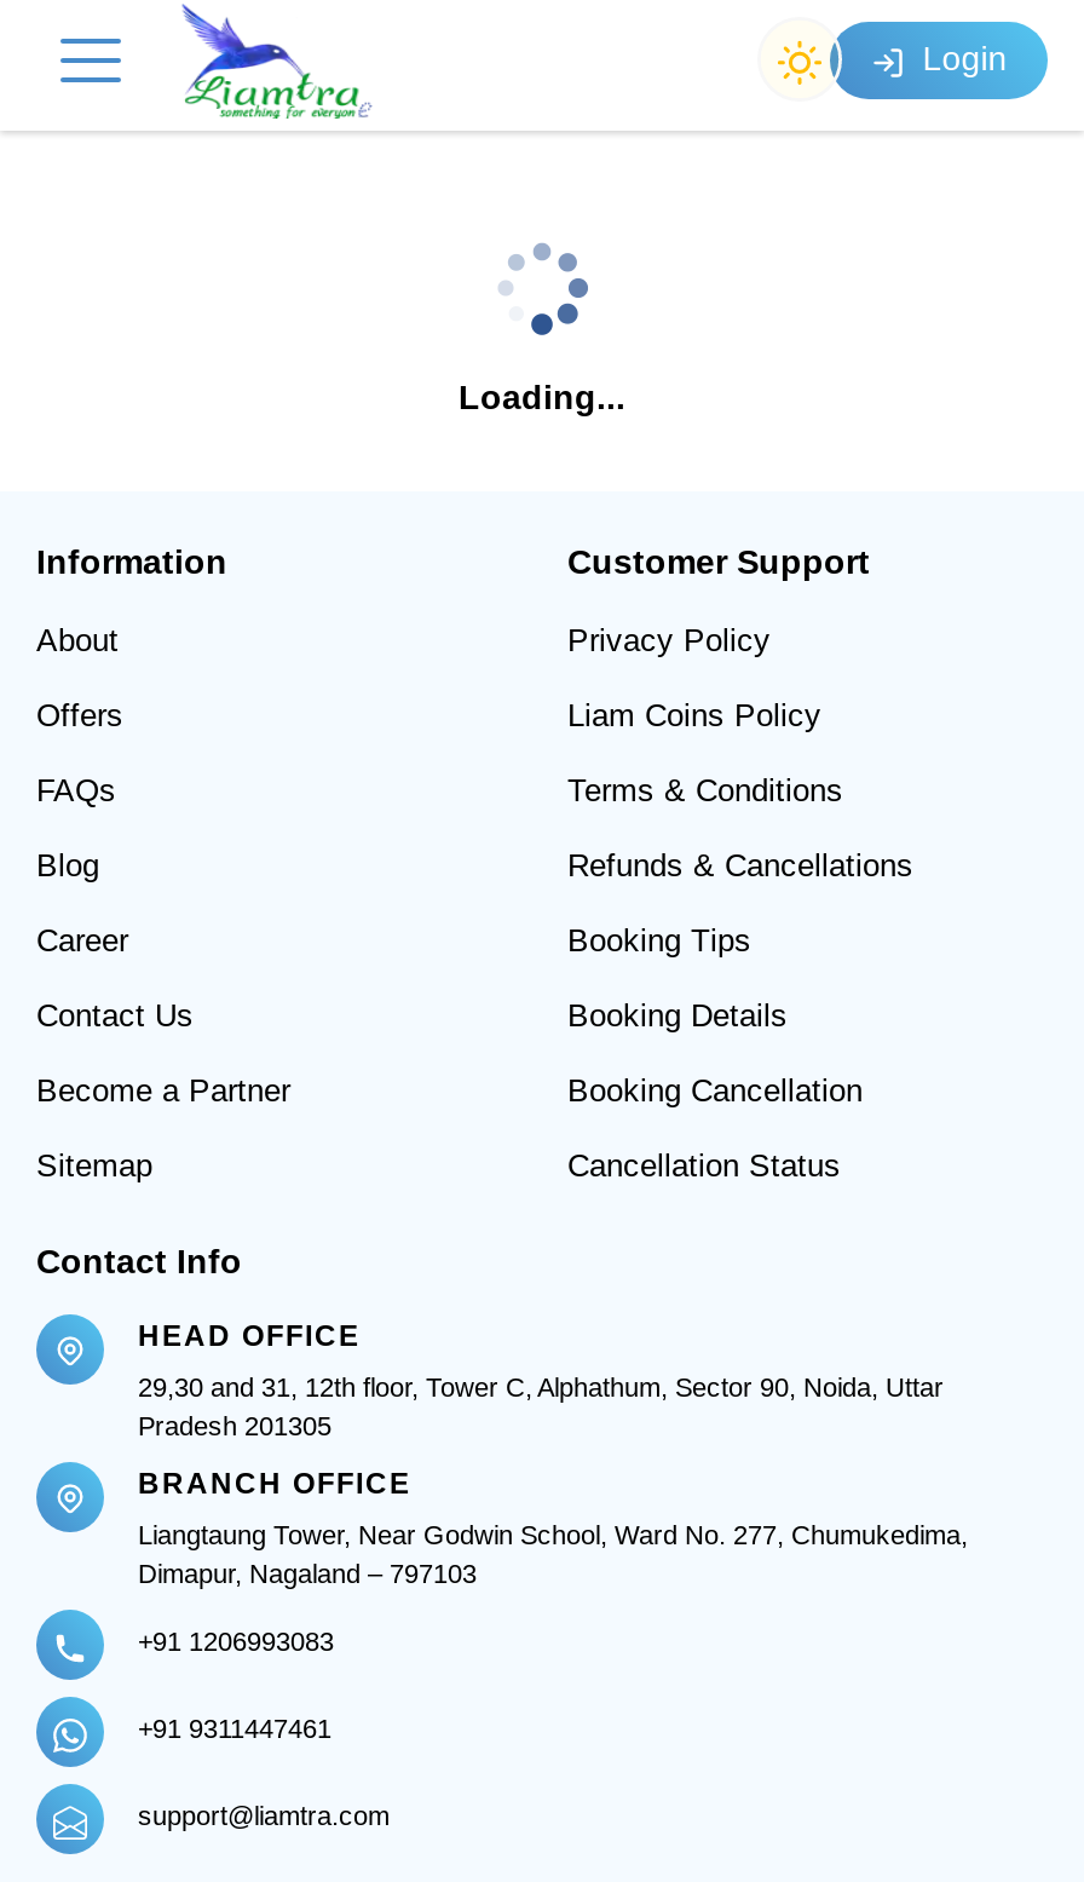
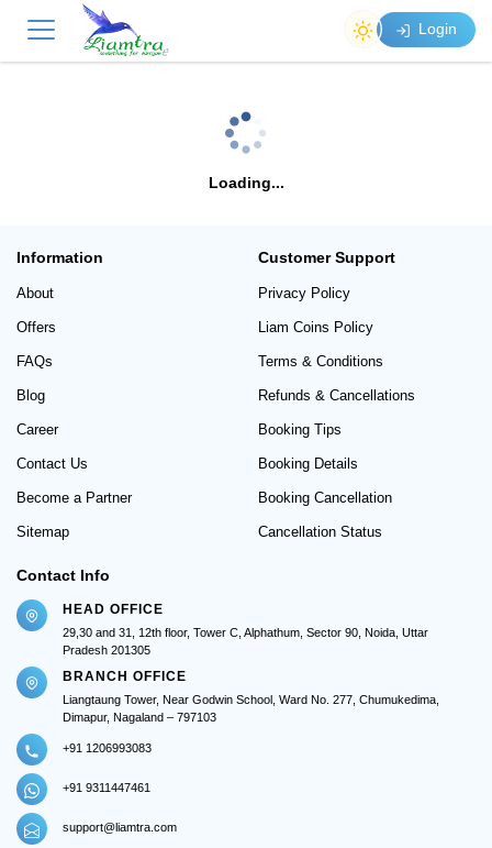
[498,244,590,336] [image] -> [224,111,267,154] [image]

